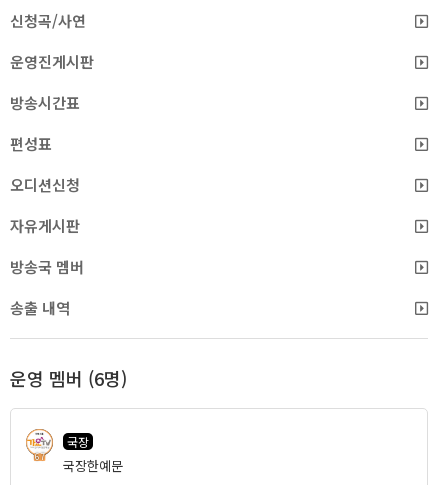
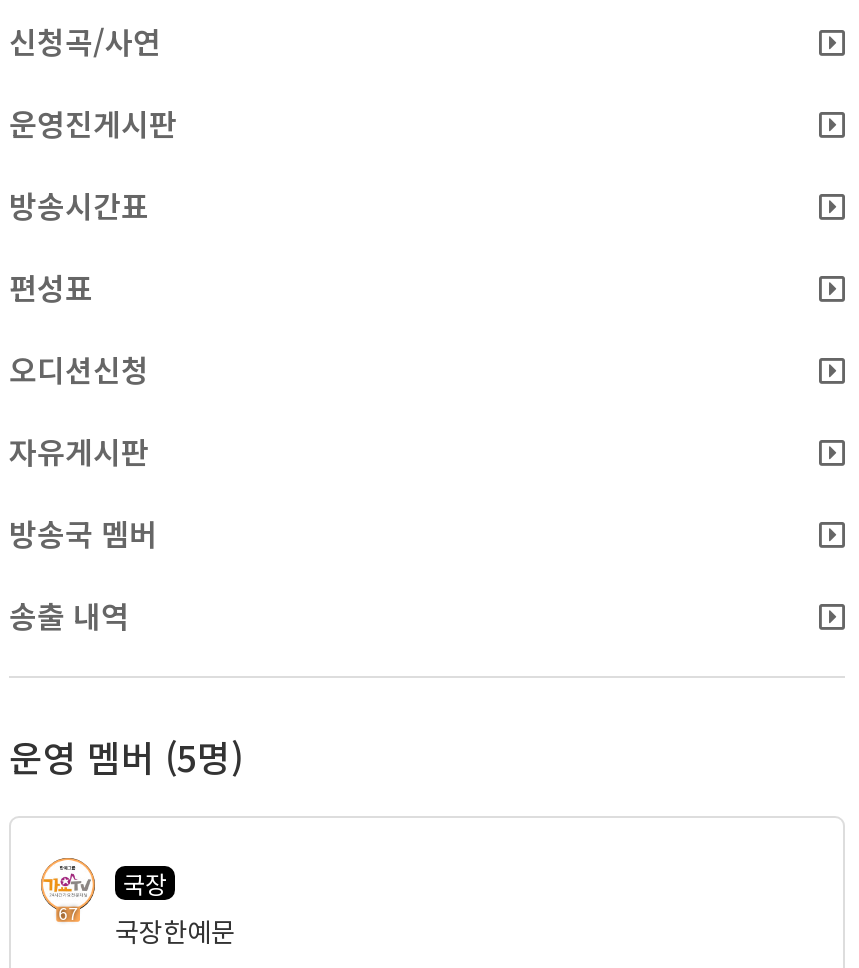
[10,365,127,391] 운영 멤버 (6명) -> [9,730,243,782] 운영 멤버 (5명)

